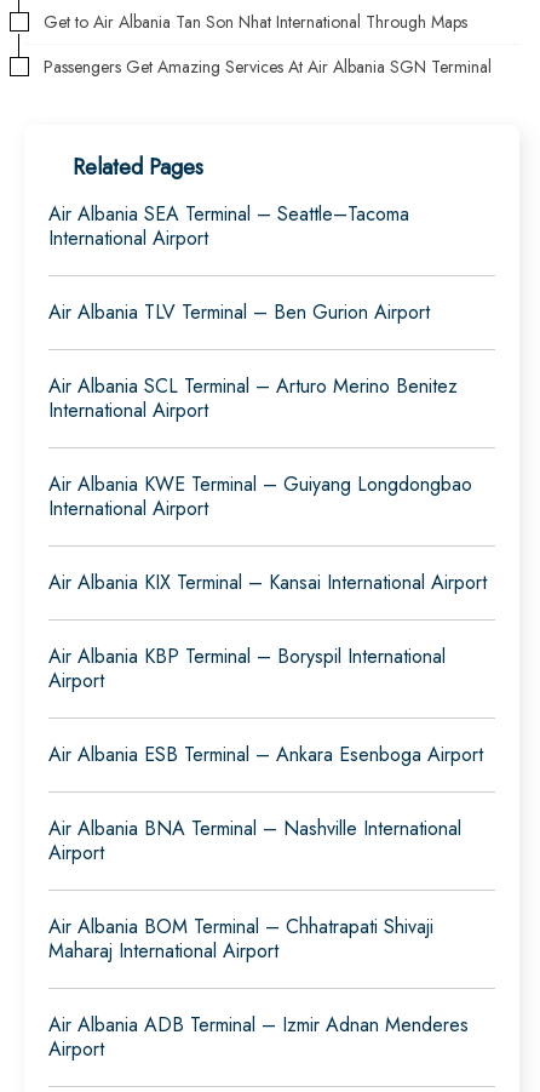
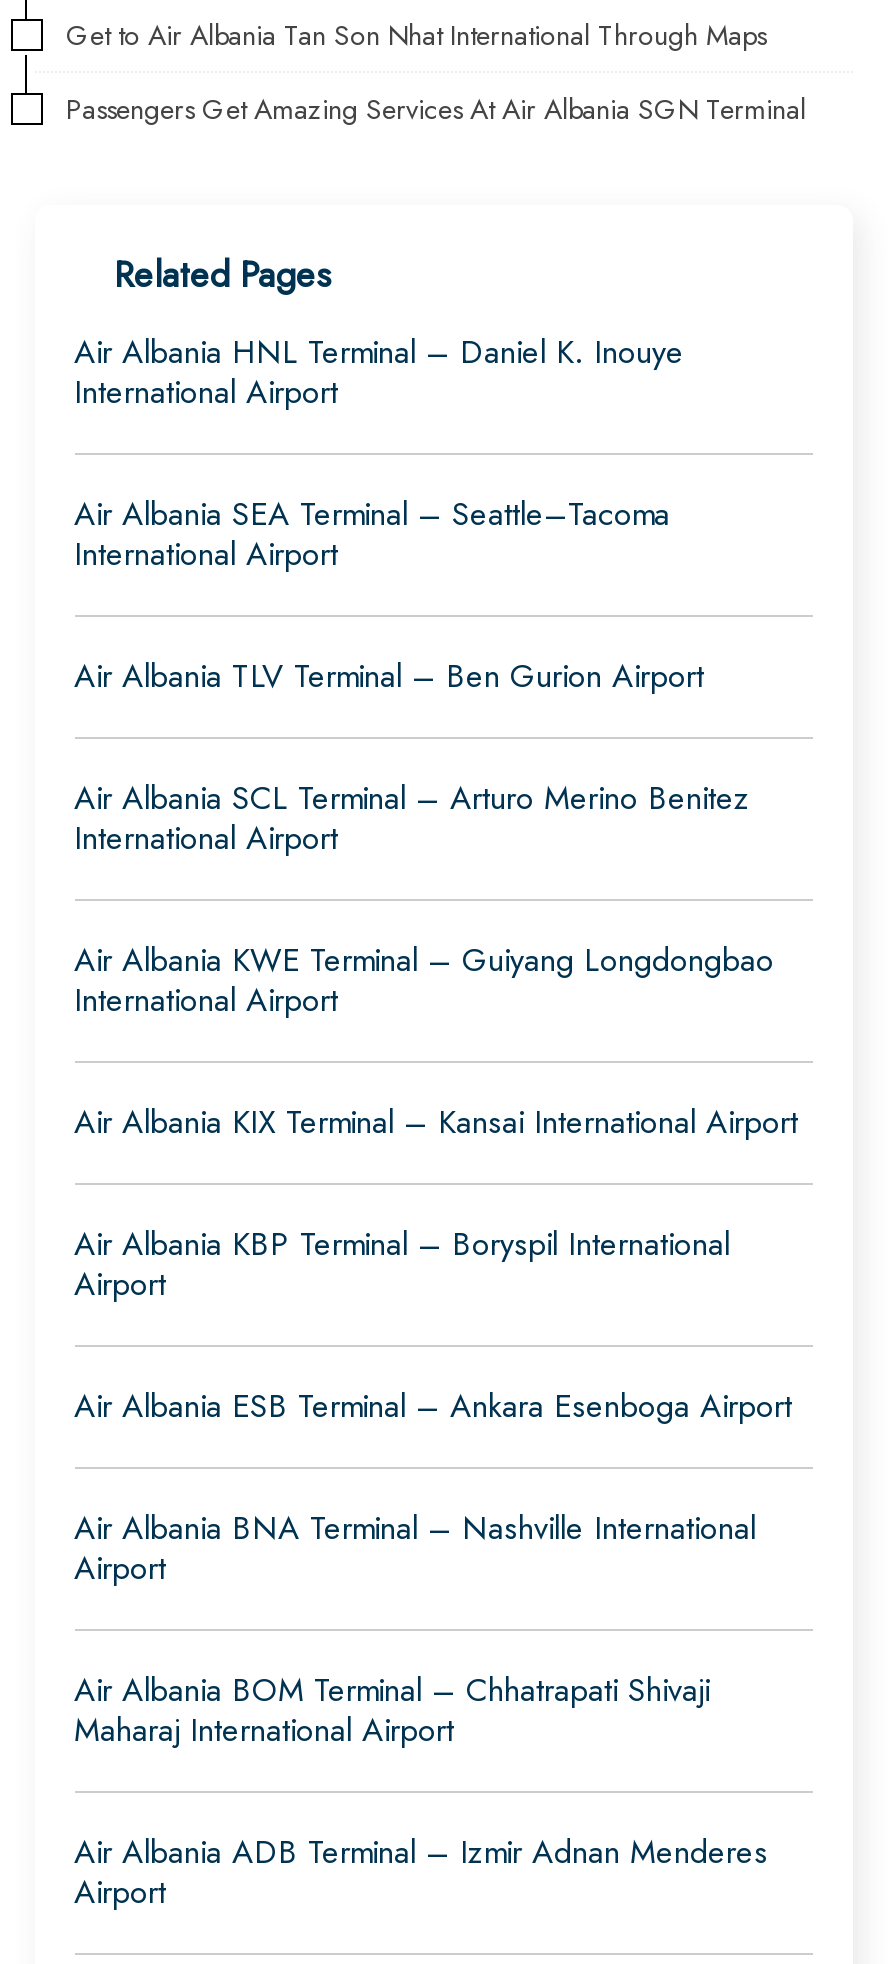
none -> [74,330,684,416] Air Albania HNL Terminal – Daniel K. Inouye | International Airport

